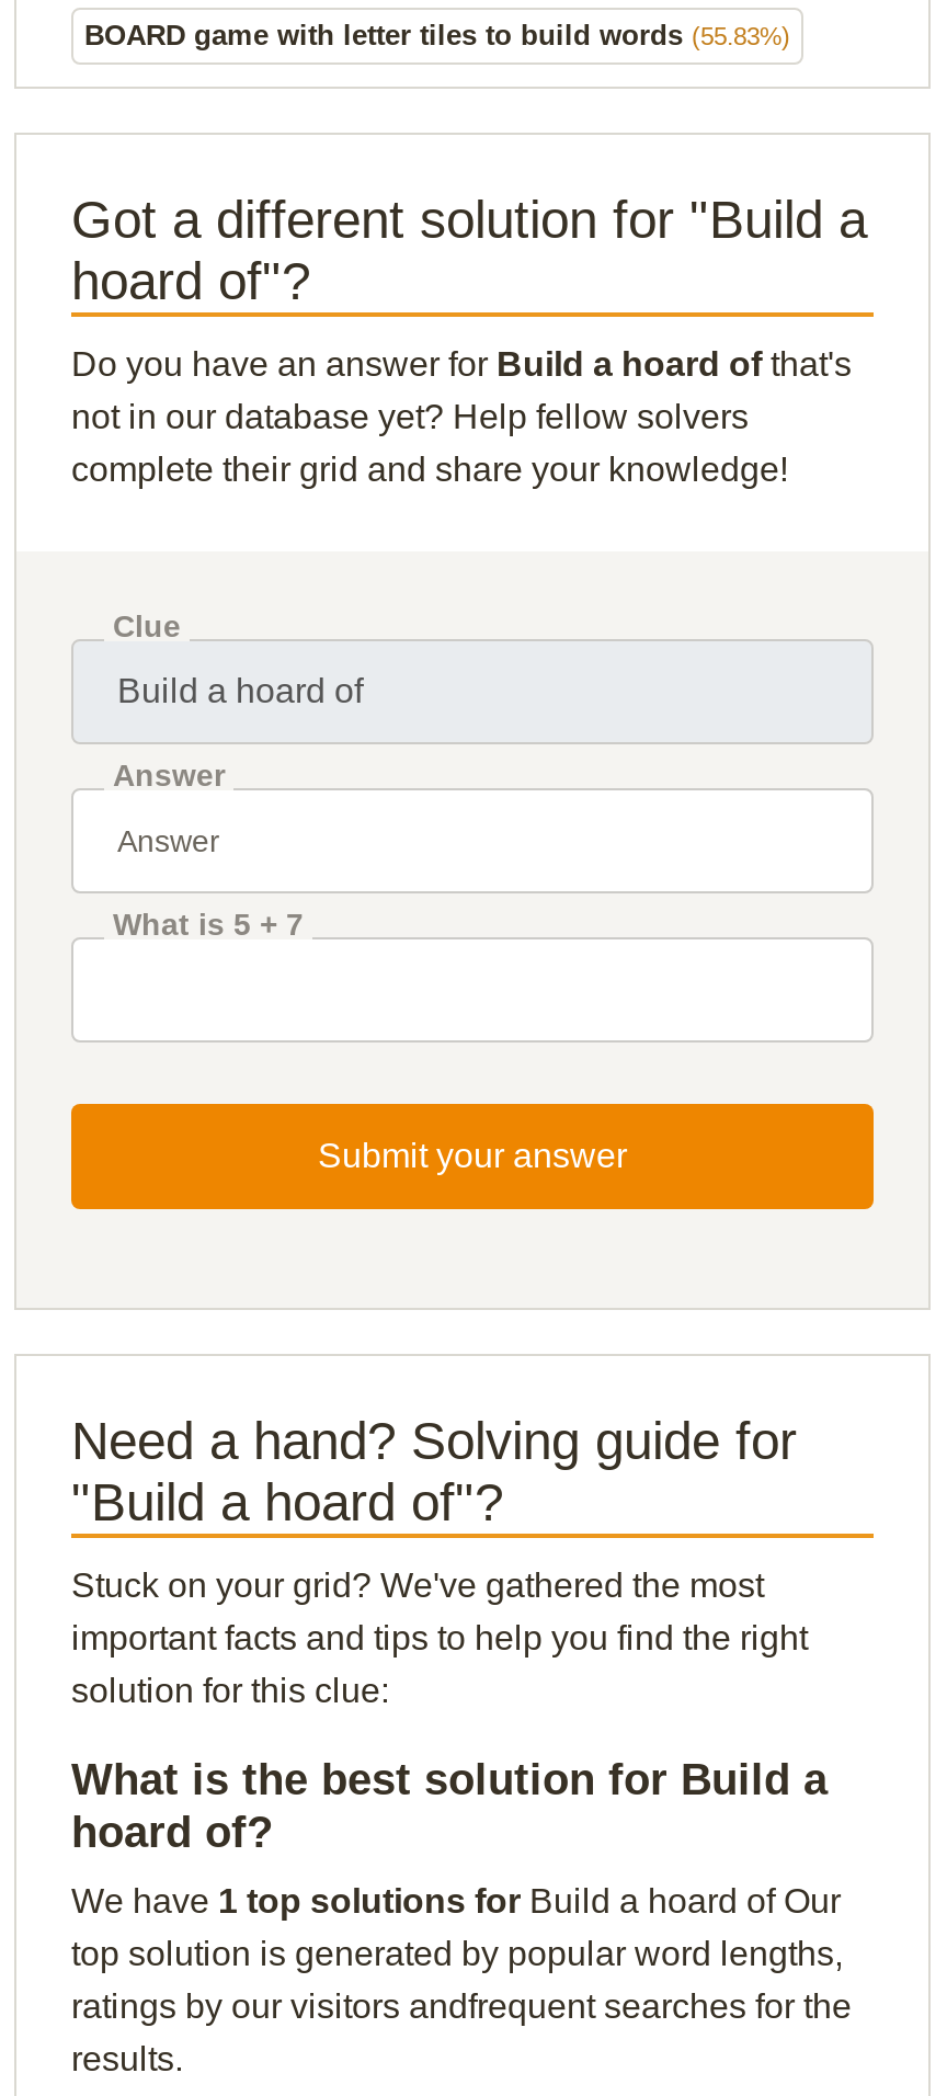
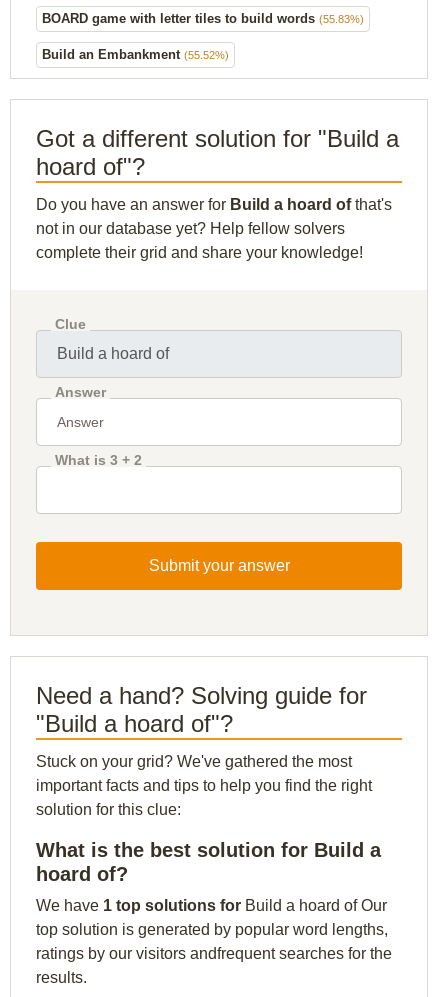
none -> [42,47,229,62] Build an Embankment (55.52%)
[113,906,304,941] What is 5 + 7 -> [55,452,142,468] What is 3 + 2

